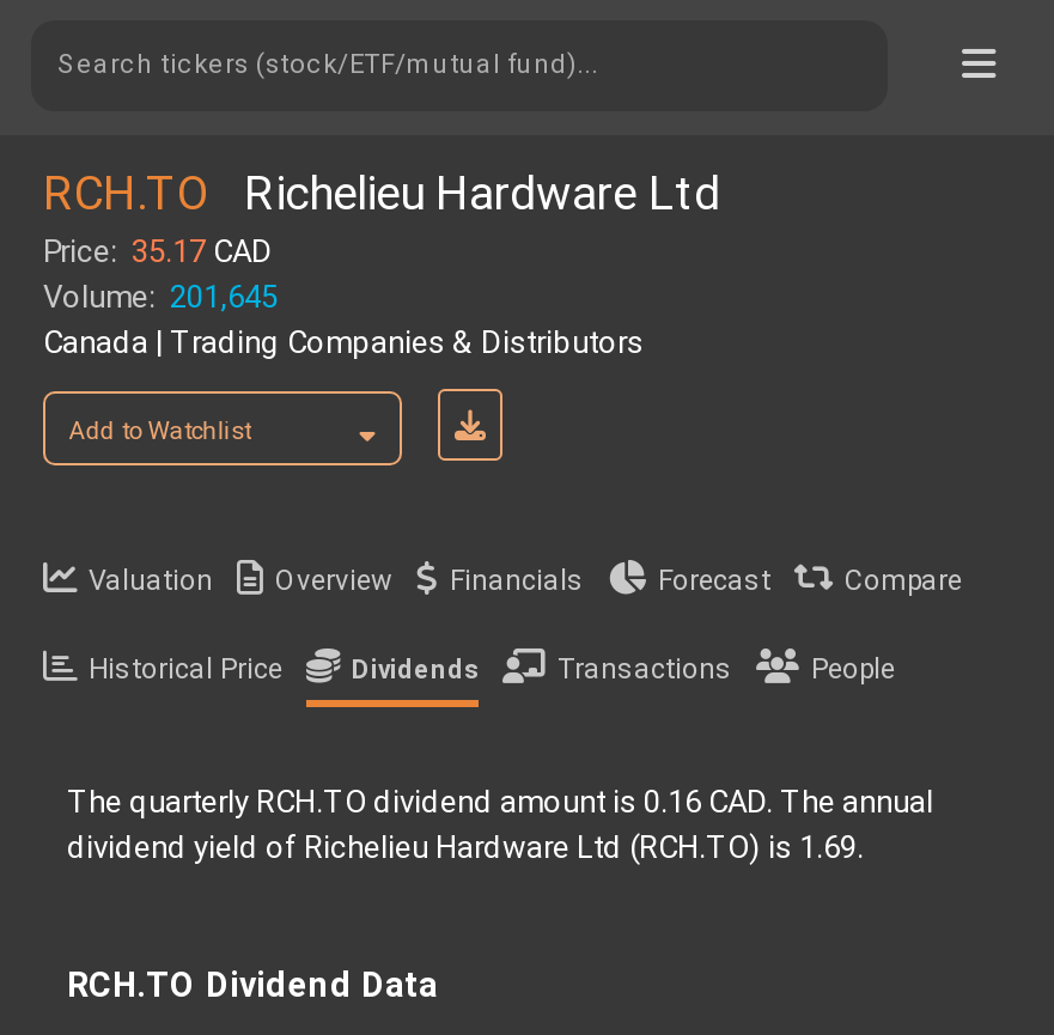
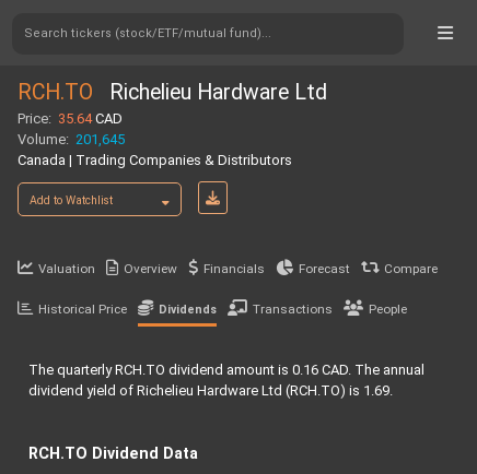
[43,233,273,269] Price: 35.17 CAD -> [18,110,123,127] Price: 35.64 CAD

